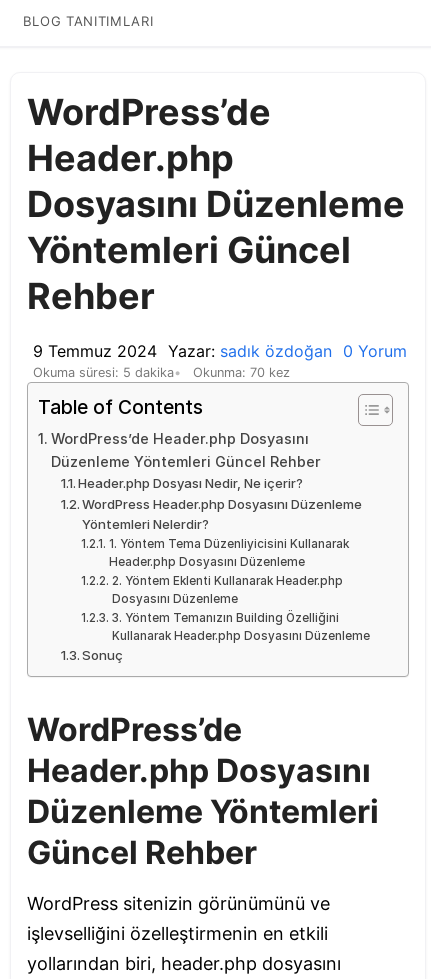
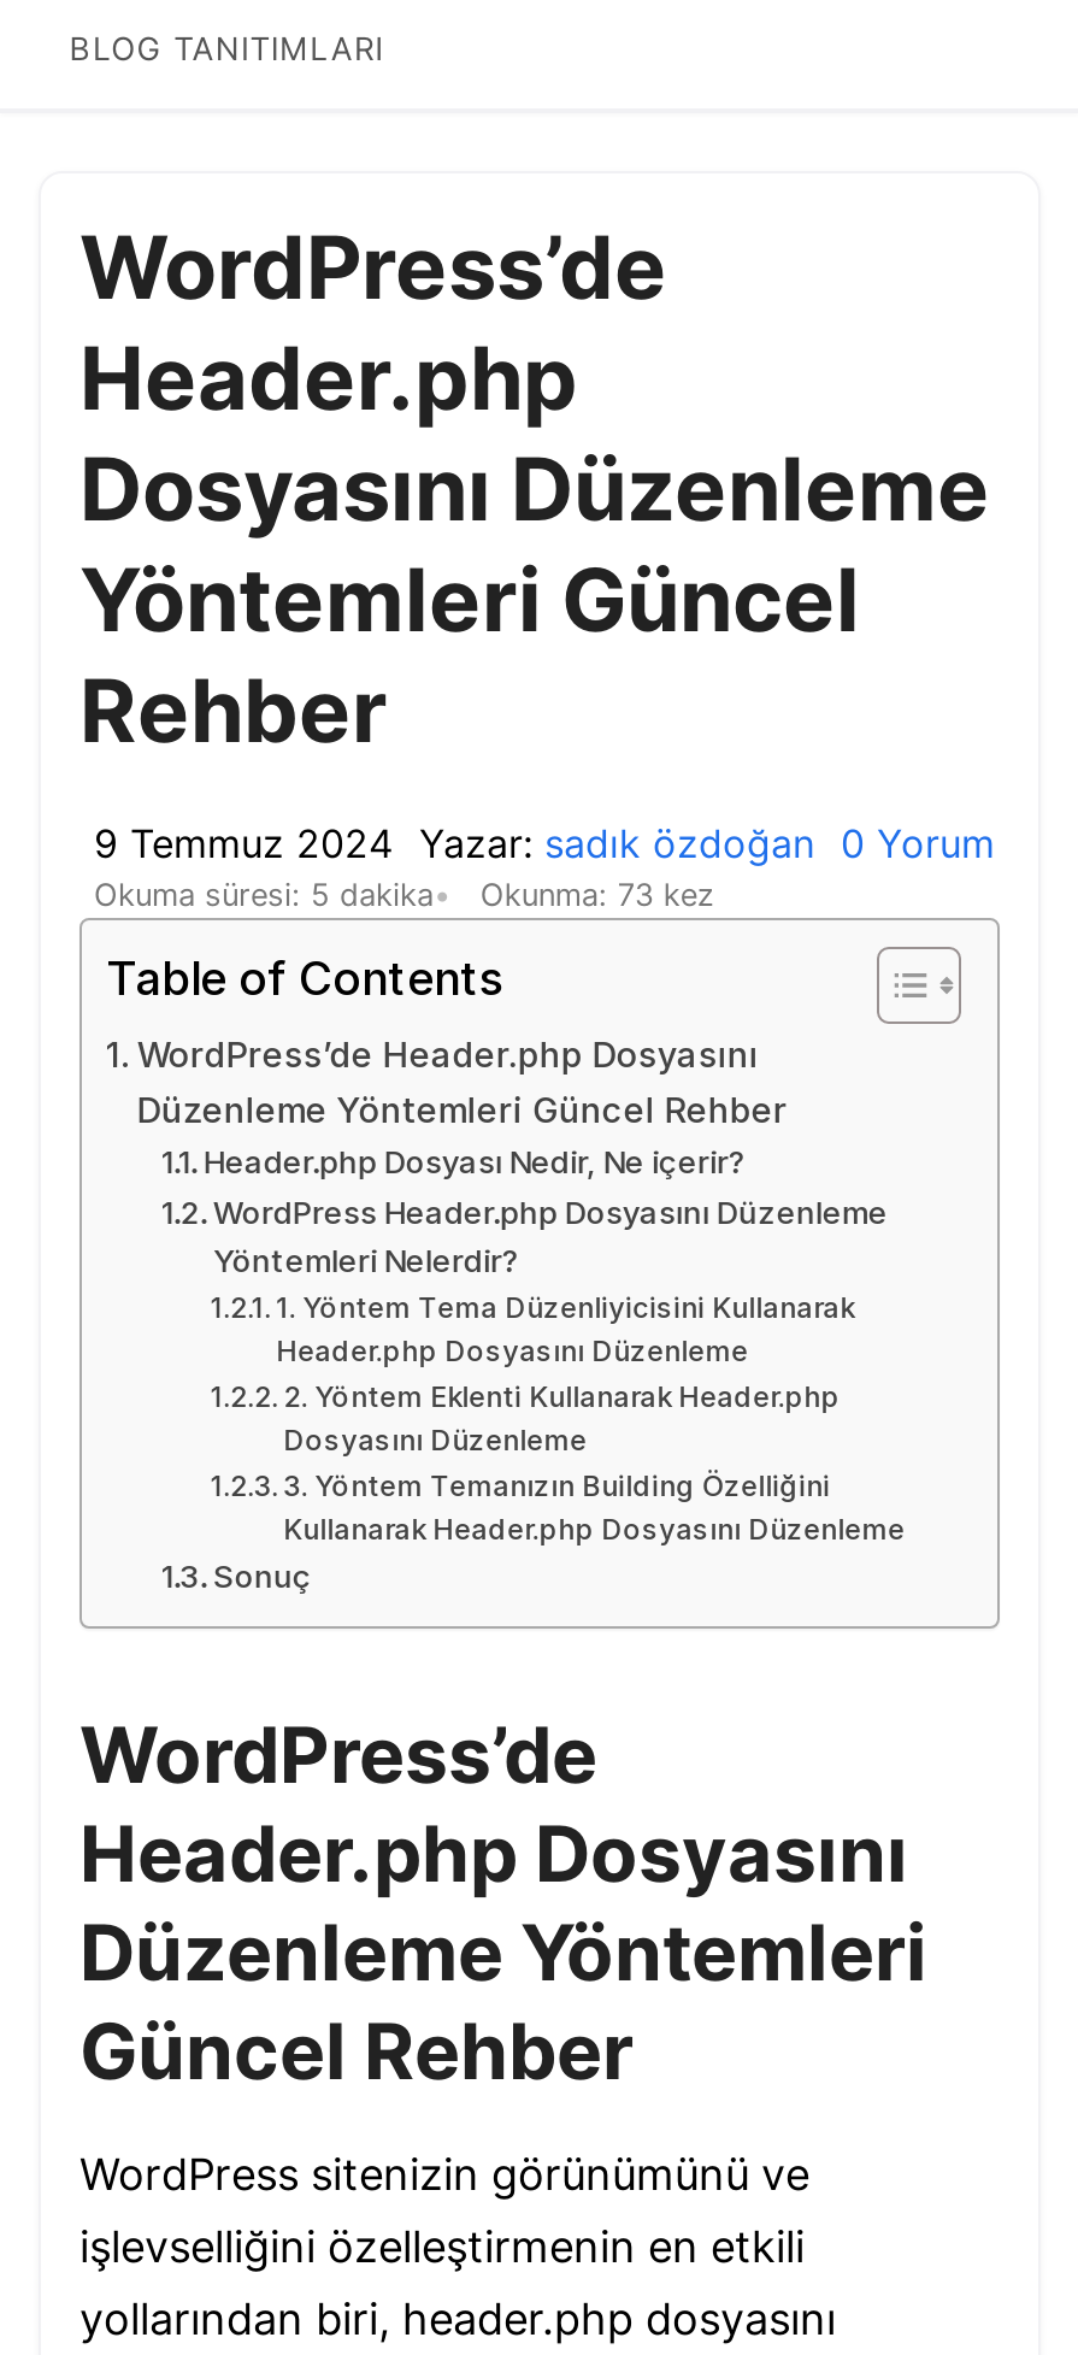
[33,365,290,380] Okuma süresi: 5 dakika Okunma: 70 kez -> [94,876,714,912] Okuma süresi: 5 dakika Okunma: 73 kez

